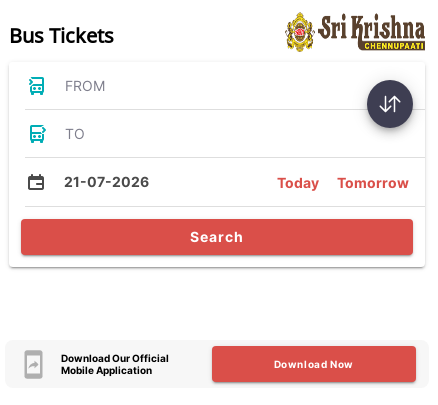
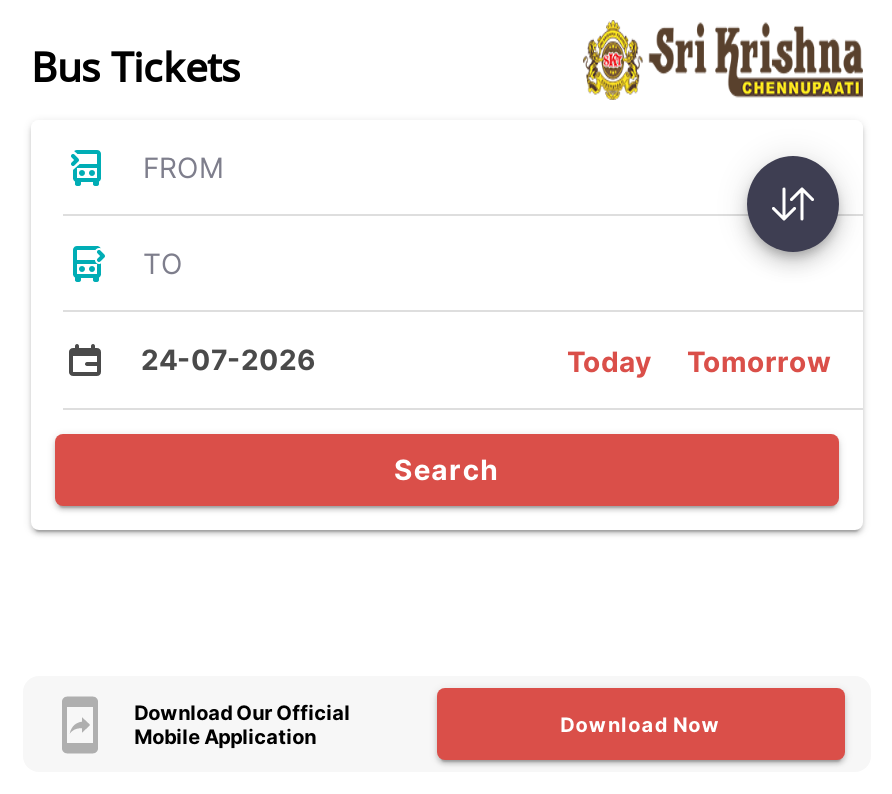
[64,173,149,190] 21-07-2026 -> [141,342,315,376] 24-07-2026

